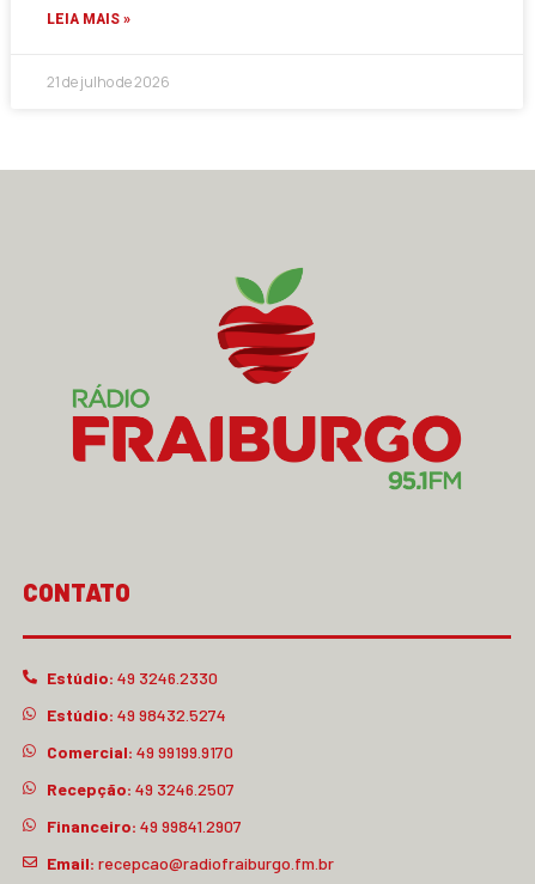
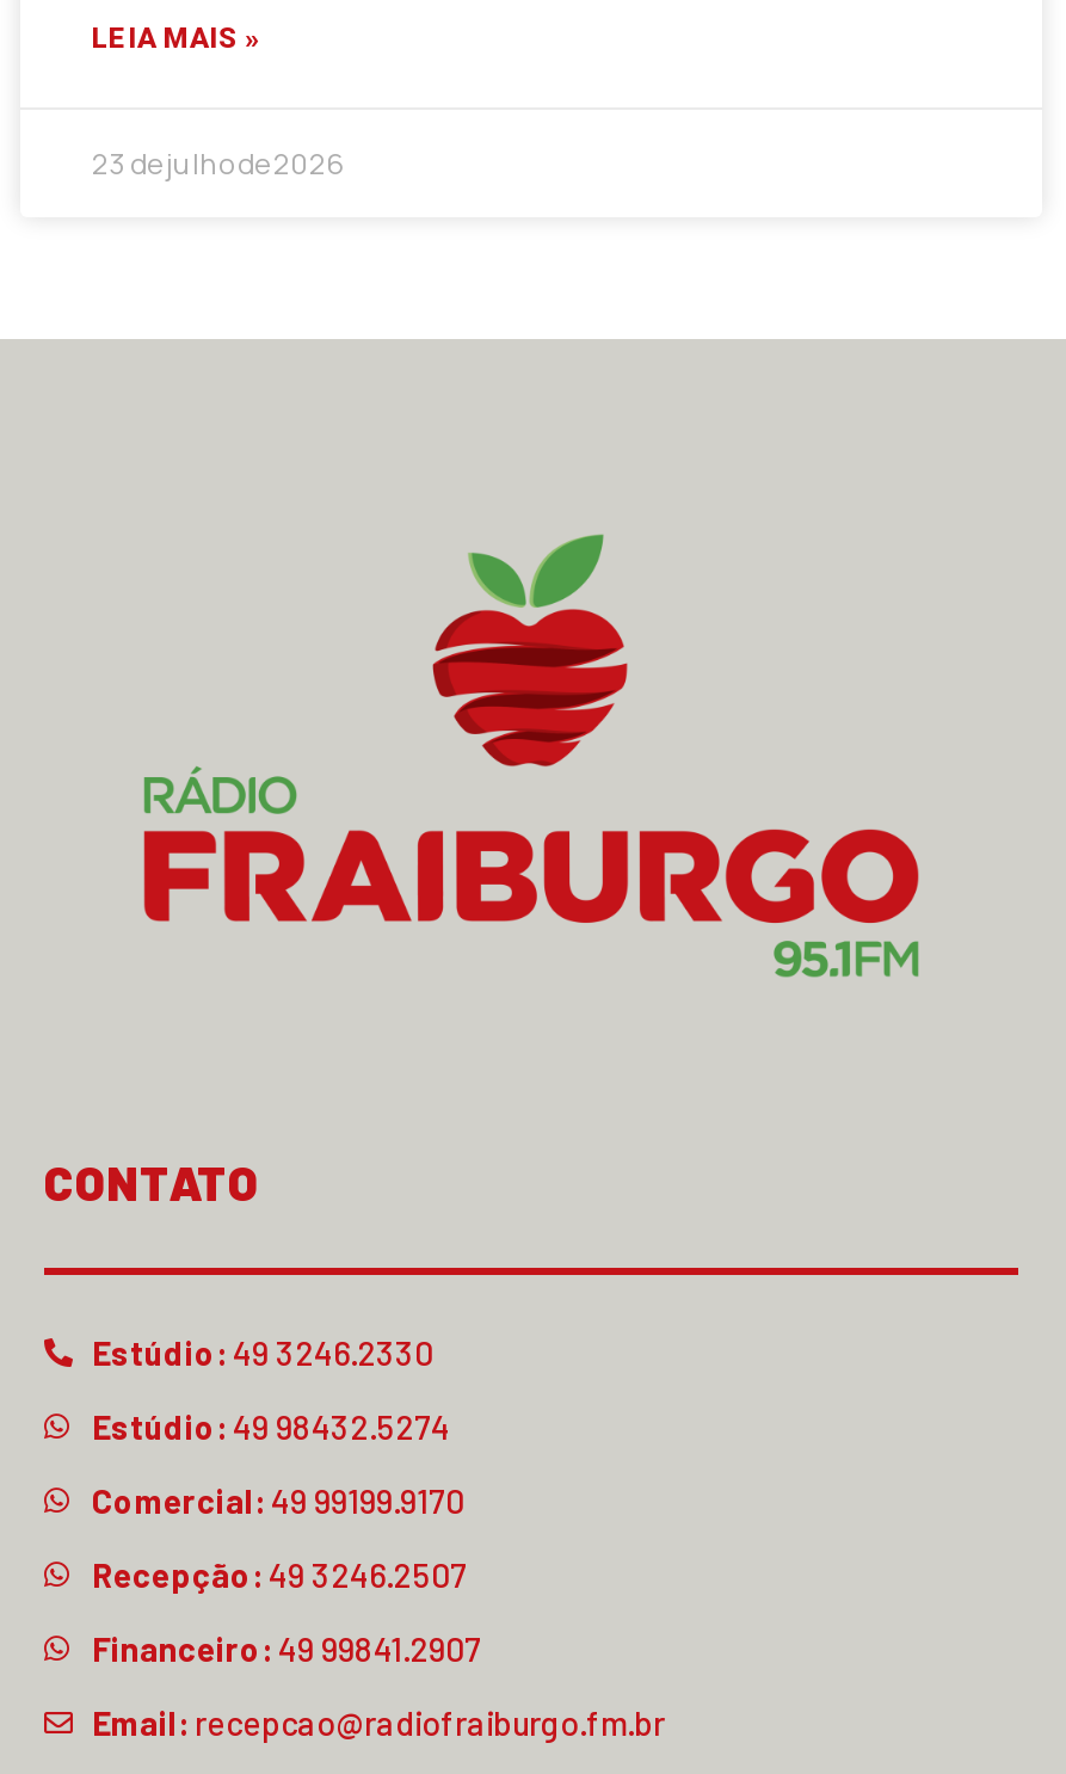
[47,72,170,92] 21 de julho de 2026 -> [92,144,345,185] 23 de julho de 2026

